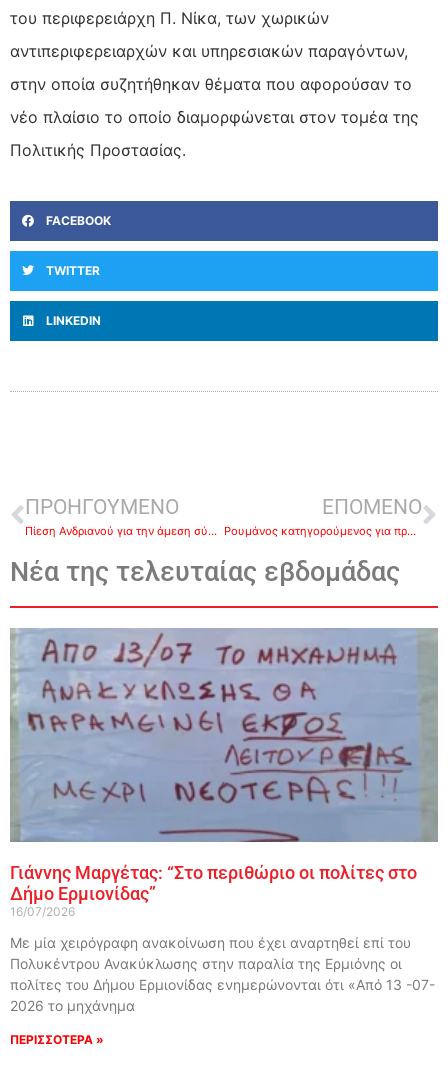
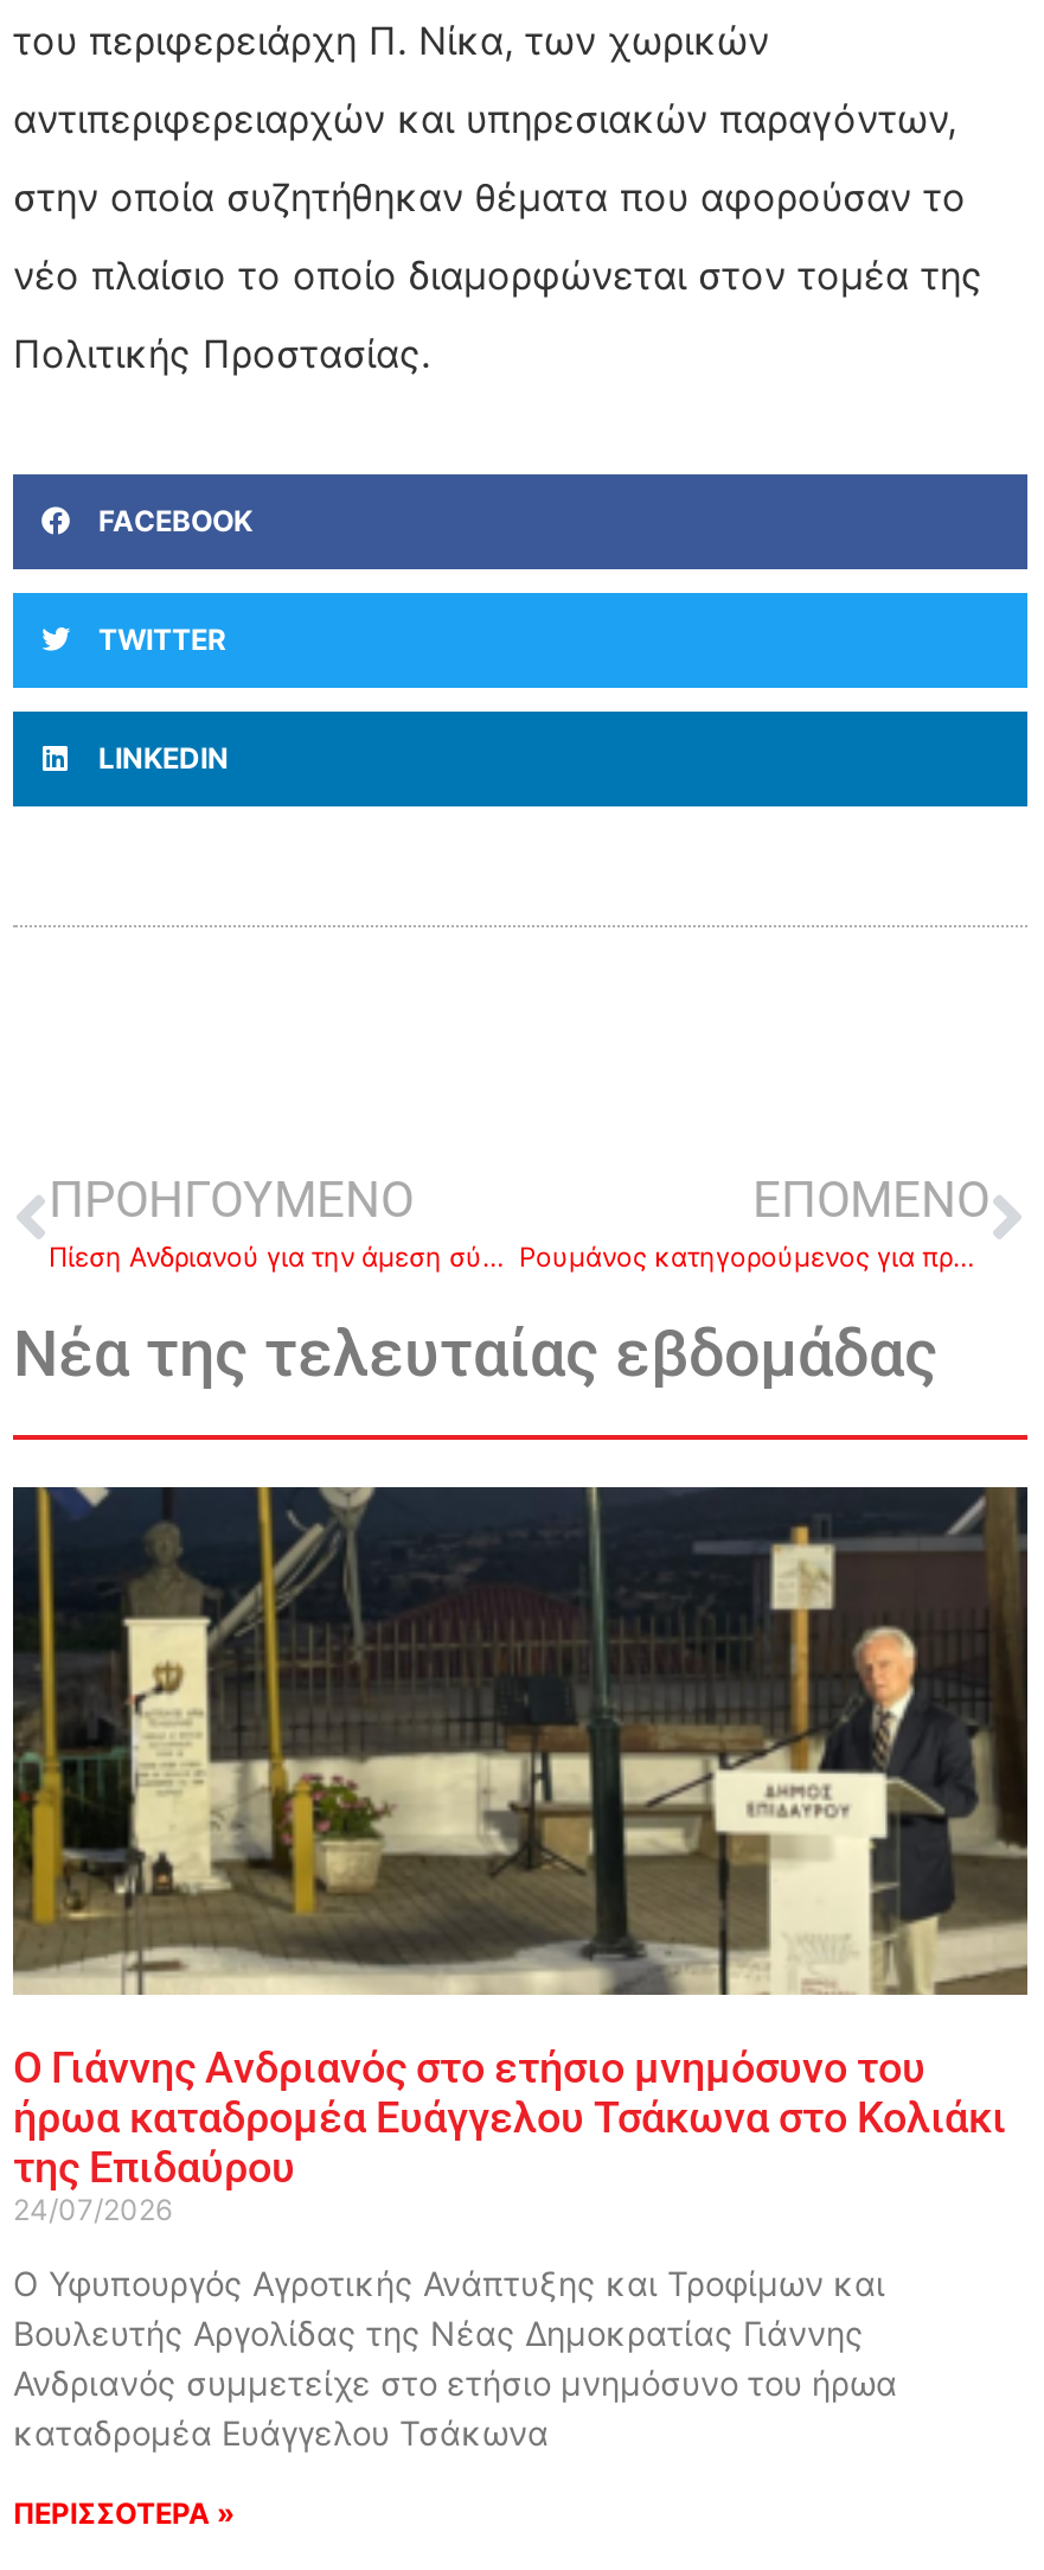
[10,628,438,919] [image] | Γιάννης Μαργέτας: “Στο περιθώριο οι πολίτες στο | Δήμο Ερμιονίδας” | 16/07/2026 -> [13,1486,1027,2227] [image] | Ο Γιάννης Ανδριανός στο ετήσιο μνημόσυνο του | ήρωα καταδρομέα Ευάγγελου Τσάκωνα στο Κολιάκι | της Επιδαύρου | 24/07/2026
[10,934,435,1014] Με μία χειρόγραφη ανακοίνωση που έχει αναρτηθεί επί του | Πολυκέντρου Ανακύκλωσης στην παραλία της Ερμιόνης οι | πολίτες του Δήμου Ερμιονίδας ενημερώνονται ότι «Από 13 -07- | 2026 το μηχάνημα -> [13,2263,897,2453] Ο Υφυπουργός Αγροτικής Ανάπτυξης και Τροφίμων και | Βουλευτής Αργολίδας της Νέας Δημοκρατίας Γιάννης | Ανδριανός συμμετείχε στο ετήσιο μνημόσυνο του ήρωα | καταδρομέα Ευάγγελου Τσάκωνα

